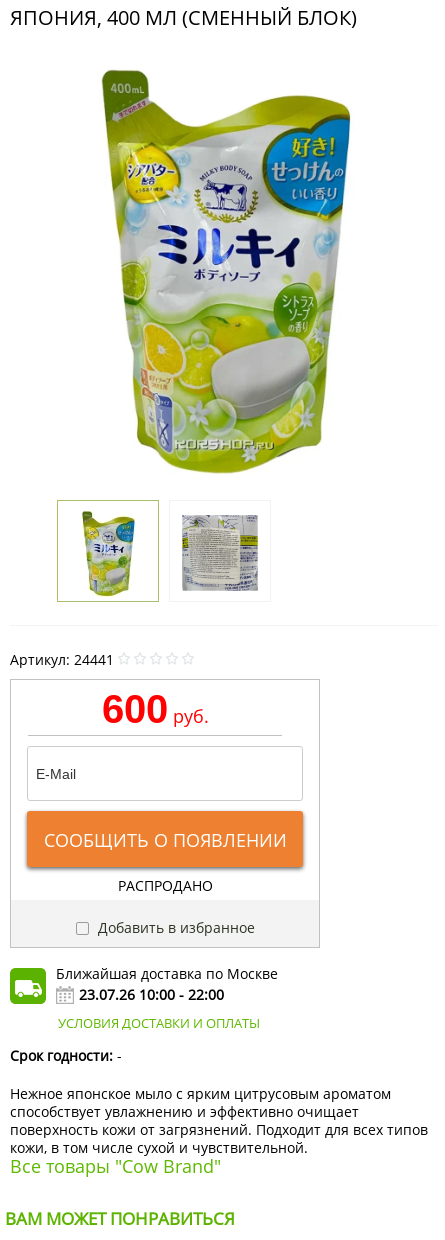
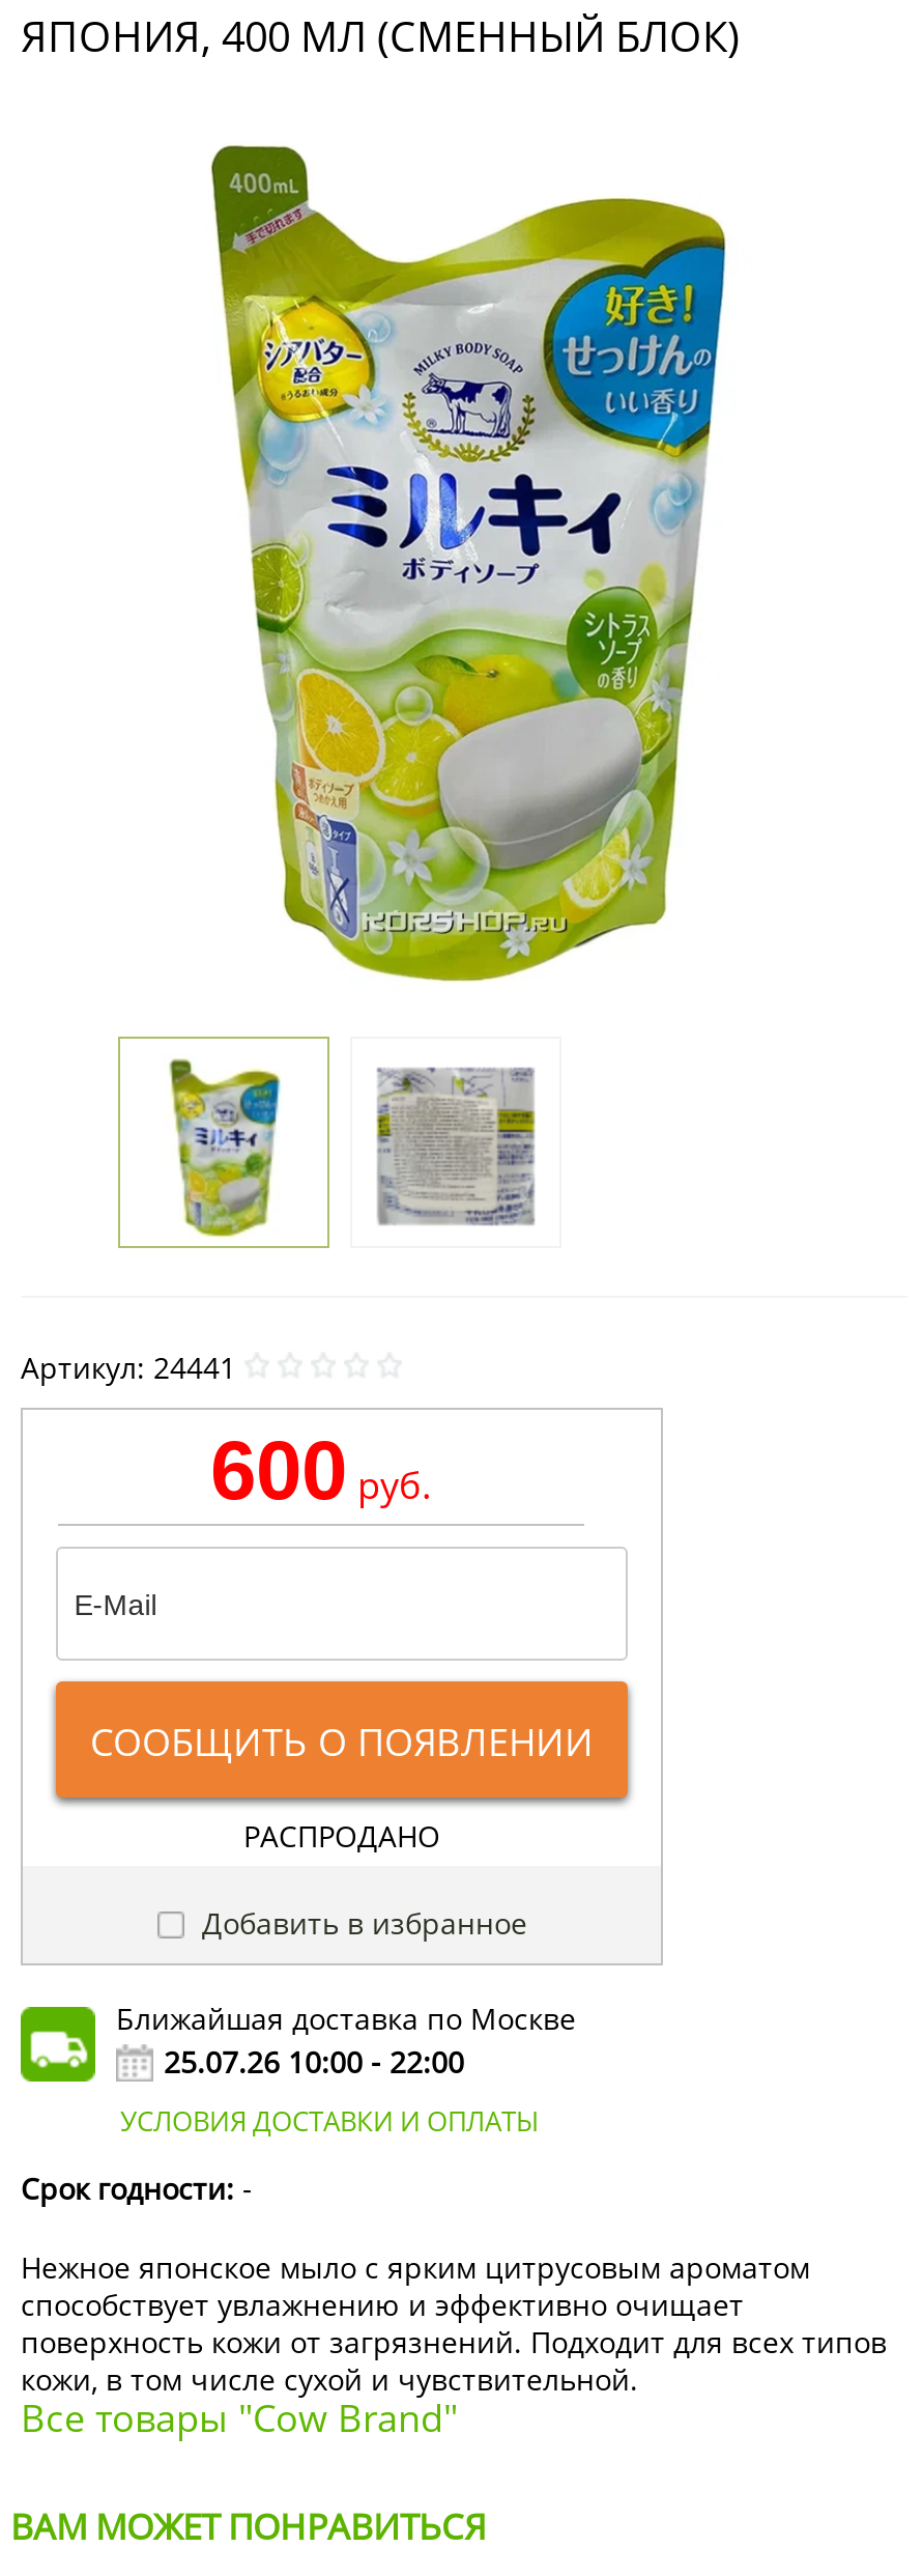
[79,985,224,1004] 23.07.26 10:00 - 22:00 -> [164,2043,464,2083] 25.07.26 10:00 - 22:00

